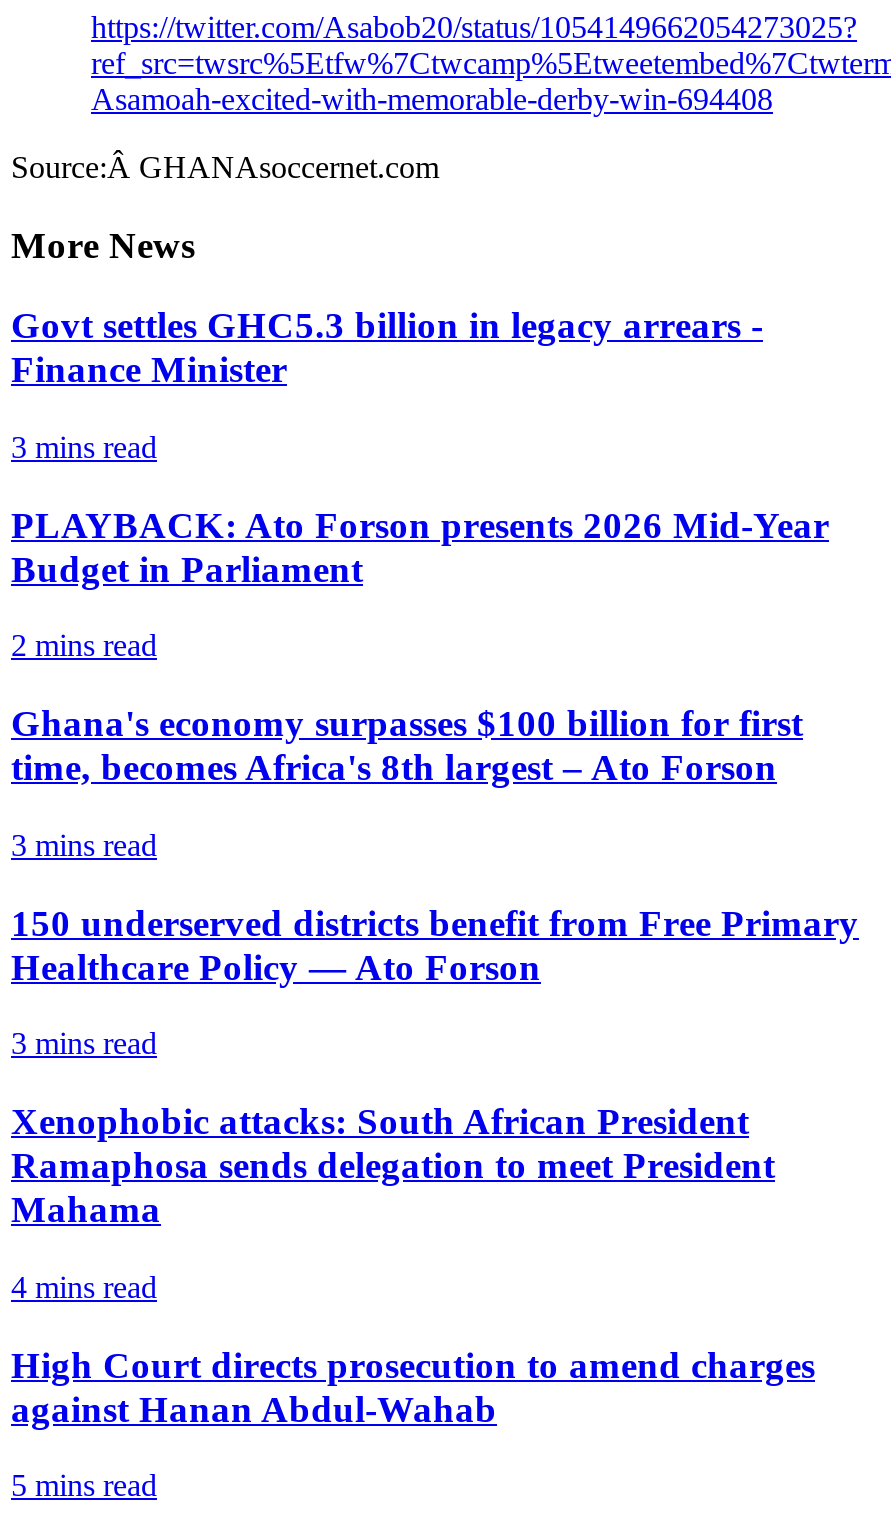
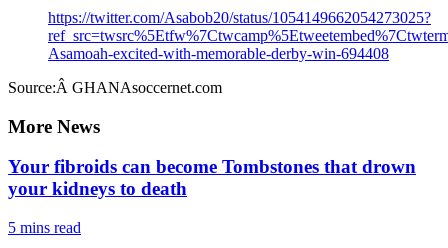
[11,305,859,1429] Govt settles GHC5.3 billion in legacy arrears - | Finance Minister | 3 mins read | PLAYBACK: Ato Forson presents 2026 Mid-Year | Budget in Parliament | 2 mins read | Ghana's economy surpasses $100 billion for first | time, becomes Africa's 8th largest – Ato Forson | 3 mins read | 150 underserved districts benefit from Free Primary | Healthcare Policy — Ato Forson | 3 mins read | Xenophobic attacks: South African President | Ramaphosa sends delegation to meet President | Mahama | 4 mins read | High Court directs prosecution to amend charges | against Hanan Abdul-Wahab -> [8,156,416,199] Your fibroids can become Tombstones that drown | your kidneys to death

